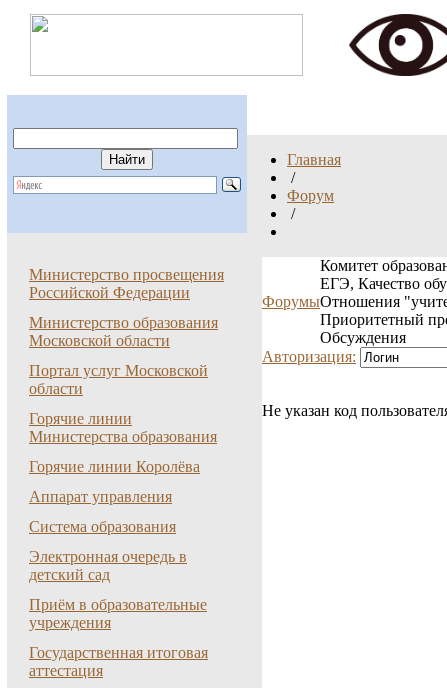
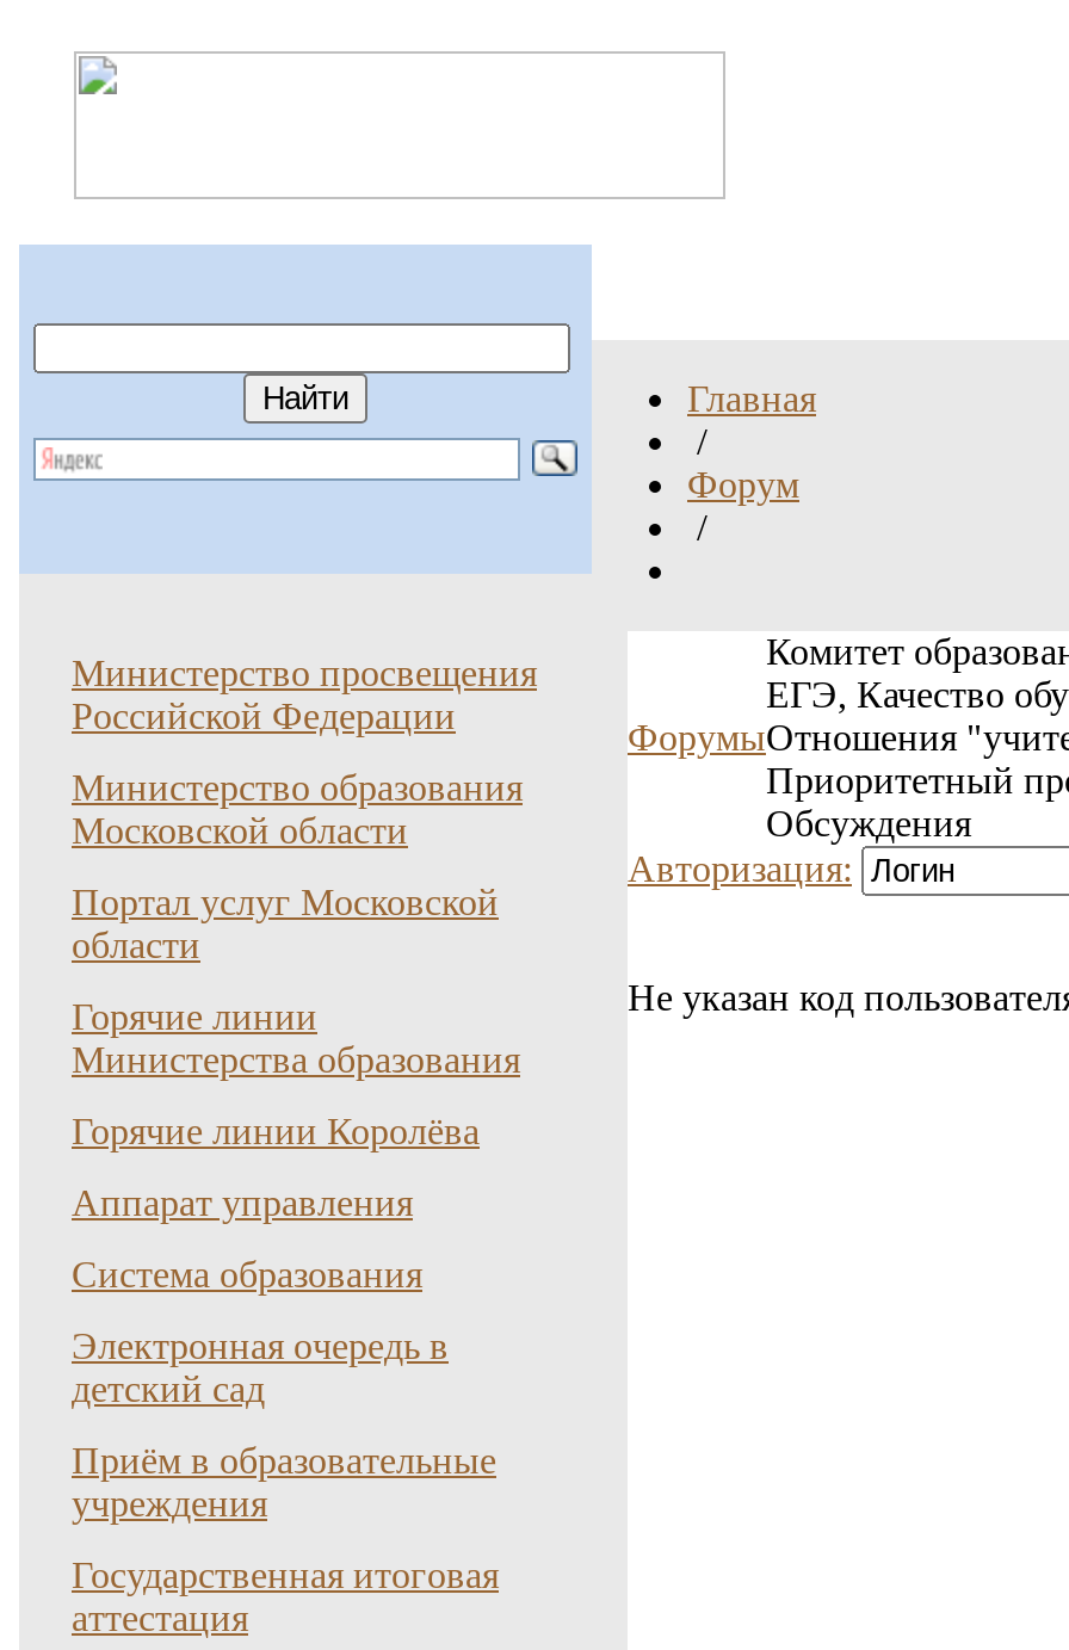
[348,13,444,77] [image] -> none

